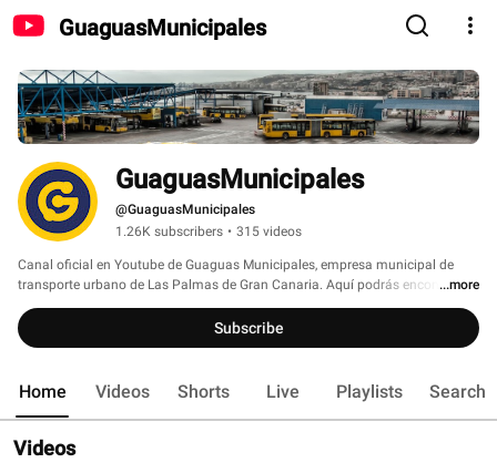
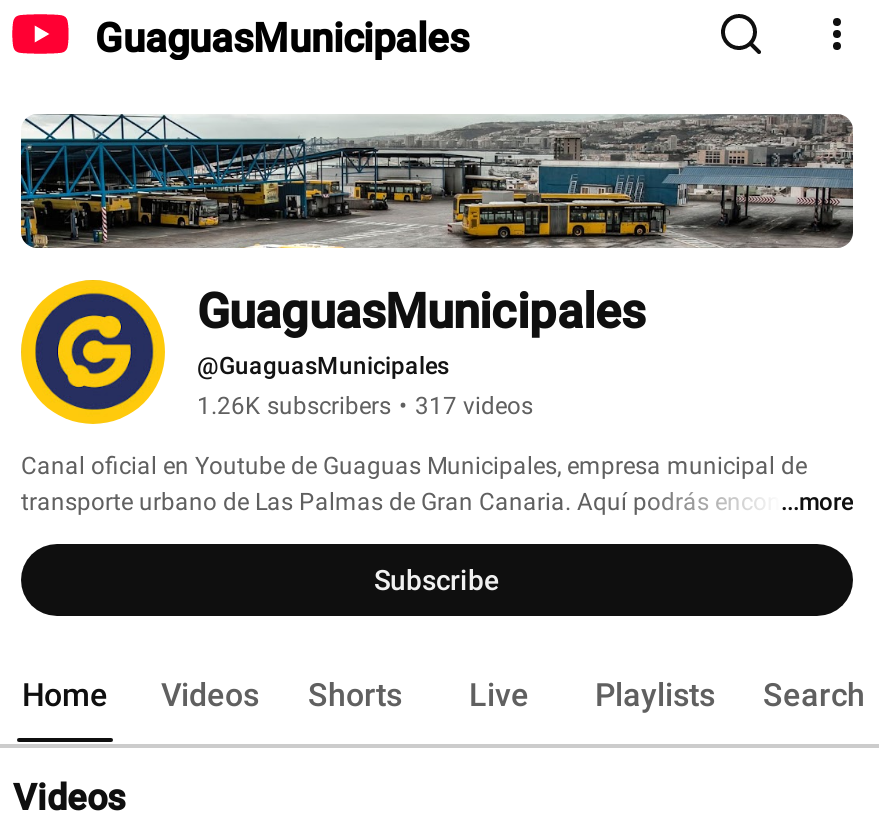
[115,224,302,239] 1.26K subscribers • 315 videos -> [197,392,533,420] 1.26K subscribers • 317 videos

